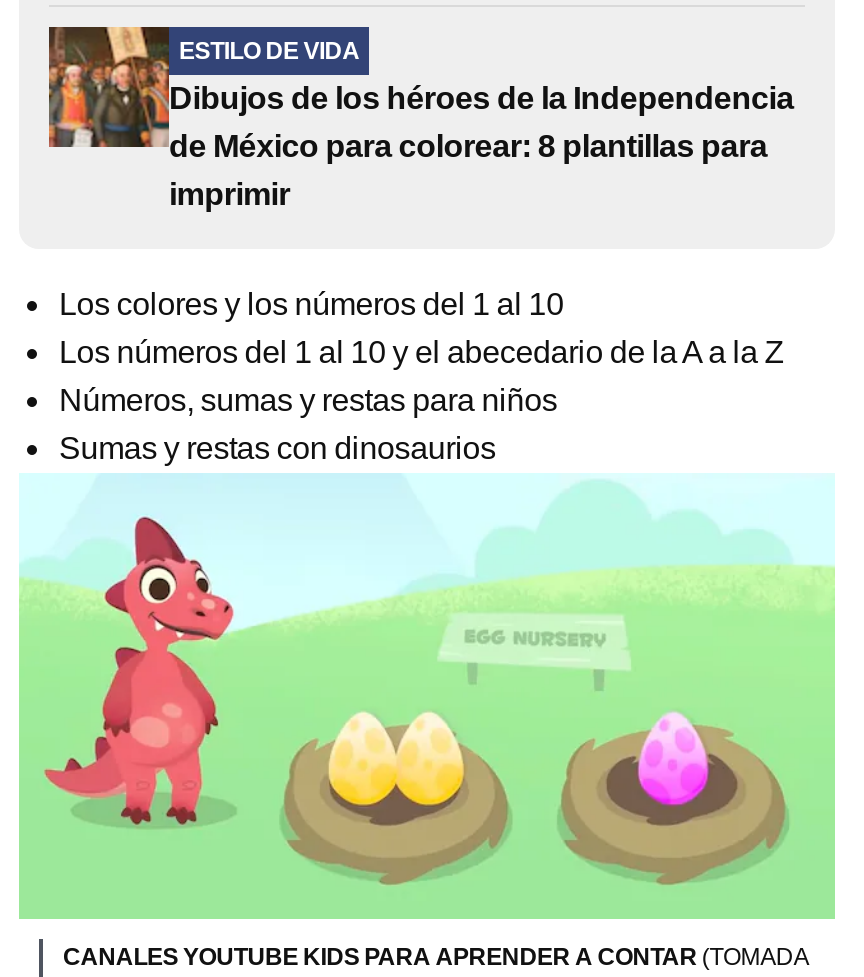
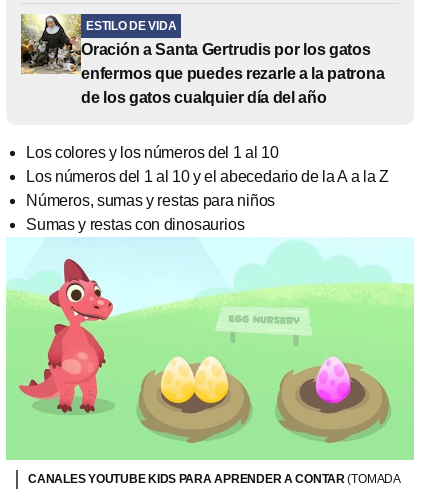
[47,25,794,210] [image] | Dibujos de los héroes de la Independencia | de México para colorear: 8 plantillas para | imprimir -> [20,14,385,106] [image] | Oración a Santa Gertrudis por los gatos | enfermos que puedes rezarle a la patrona | de los gatos cualquier día del año

